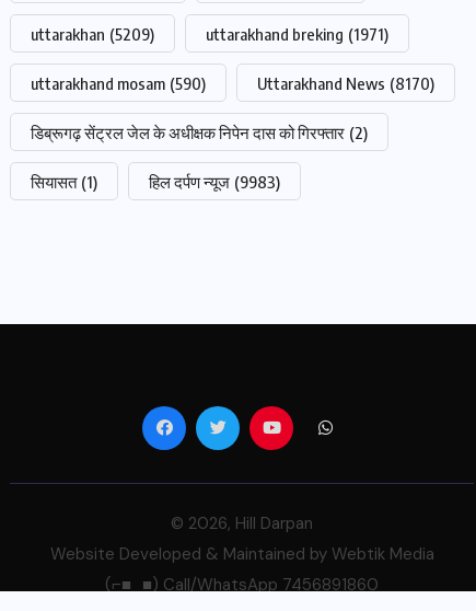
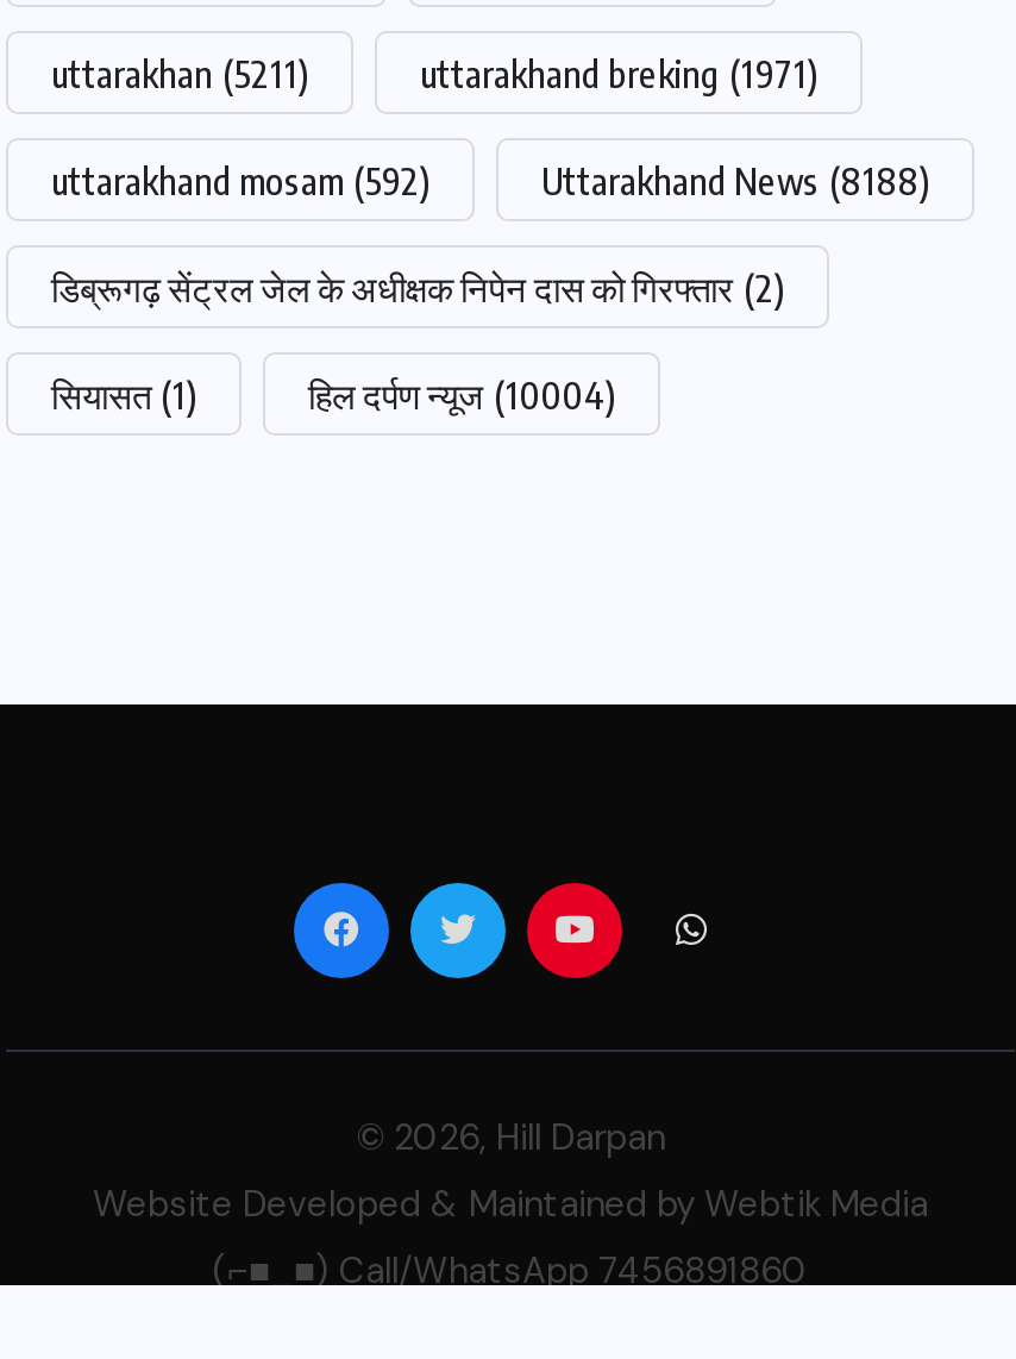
[31,24,154,44] uttarakhan (5209) -> [51,52,308,95] uttarakhan (5211)
[31,73,206,93] uttarakhand mosam (590) -> [51,159,429,202] uttarakhand mosam (592)
[257,73,434,93] Uttarakhand News (8170) -> [541,159,929,202] Uttarakhand News (8188)
[149,172,280,191] हिल दर्पण न्यूज (9983) -> [308,373,615,416] हिल दर्पण न्यूज (10004)

